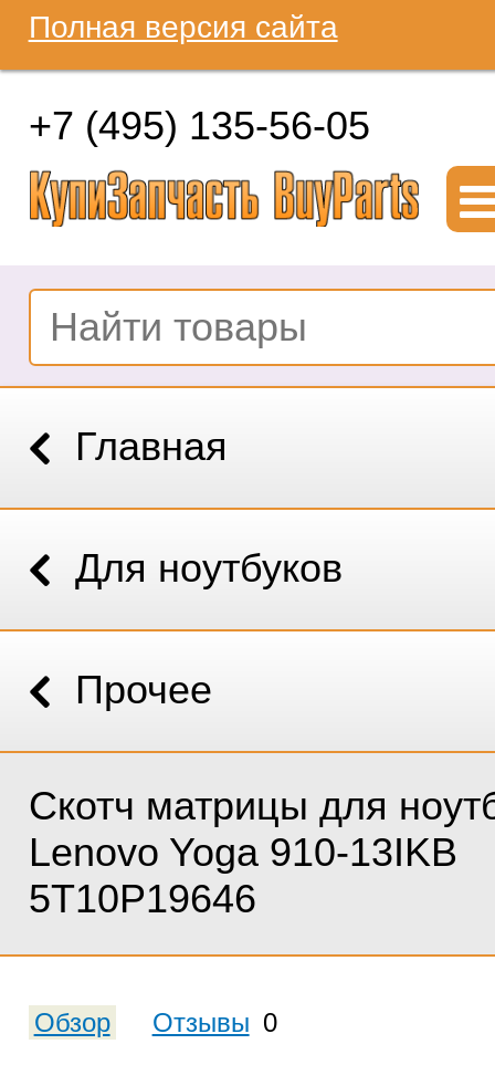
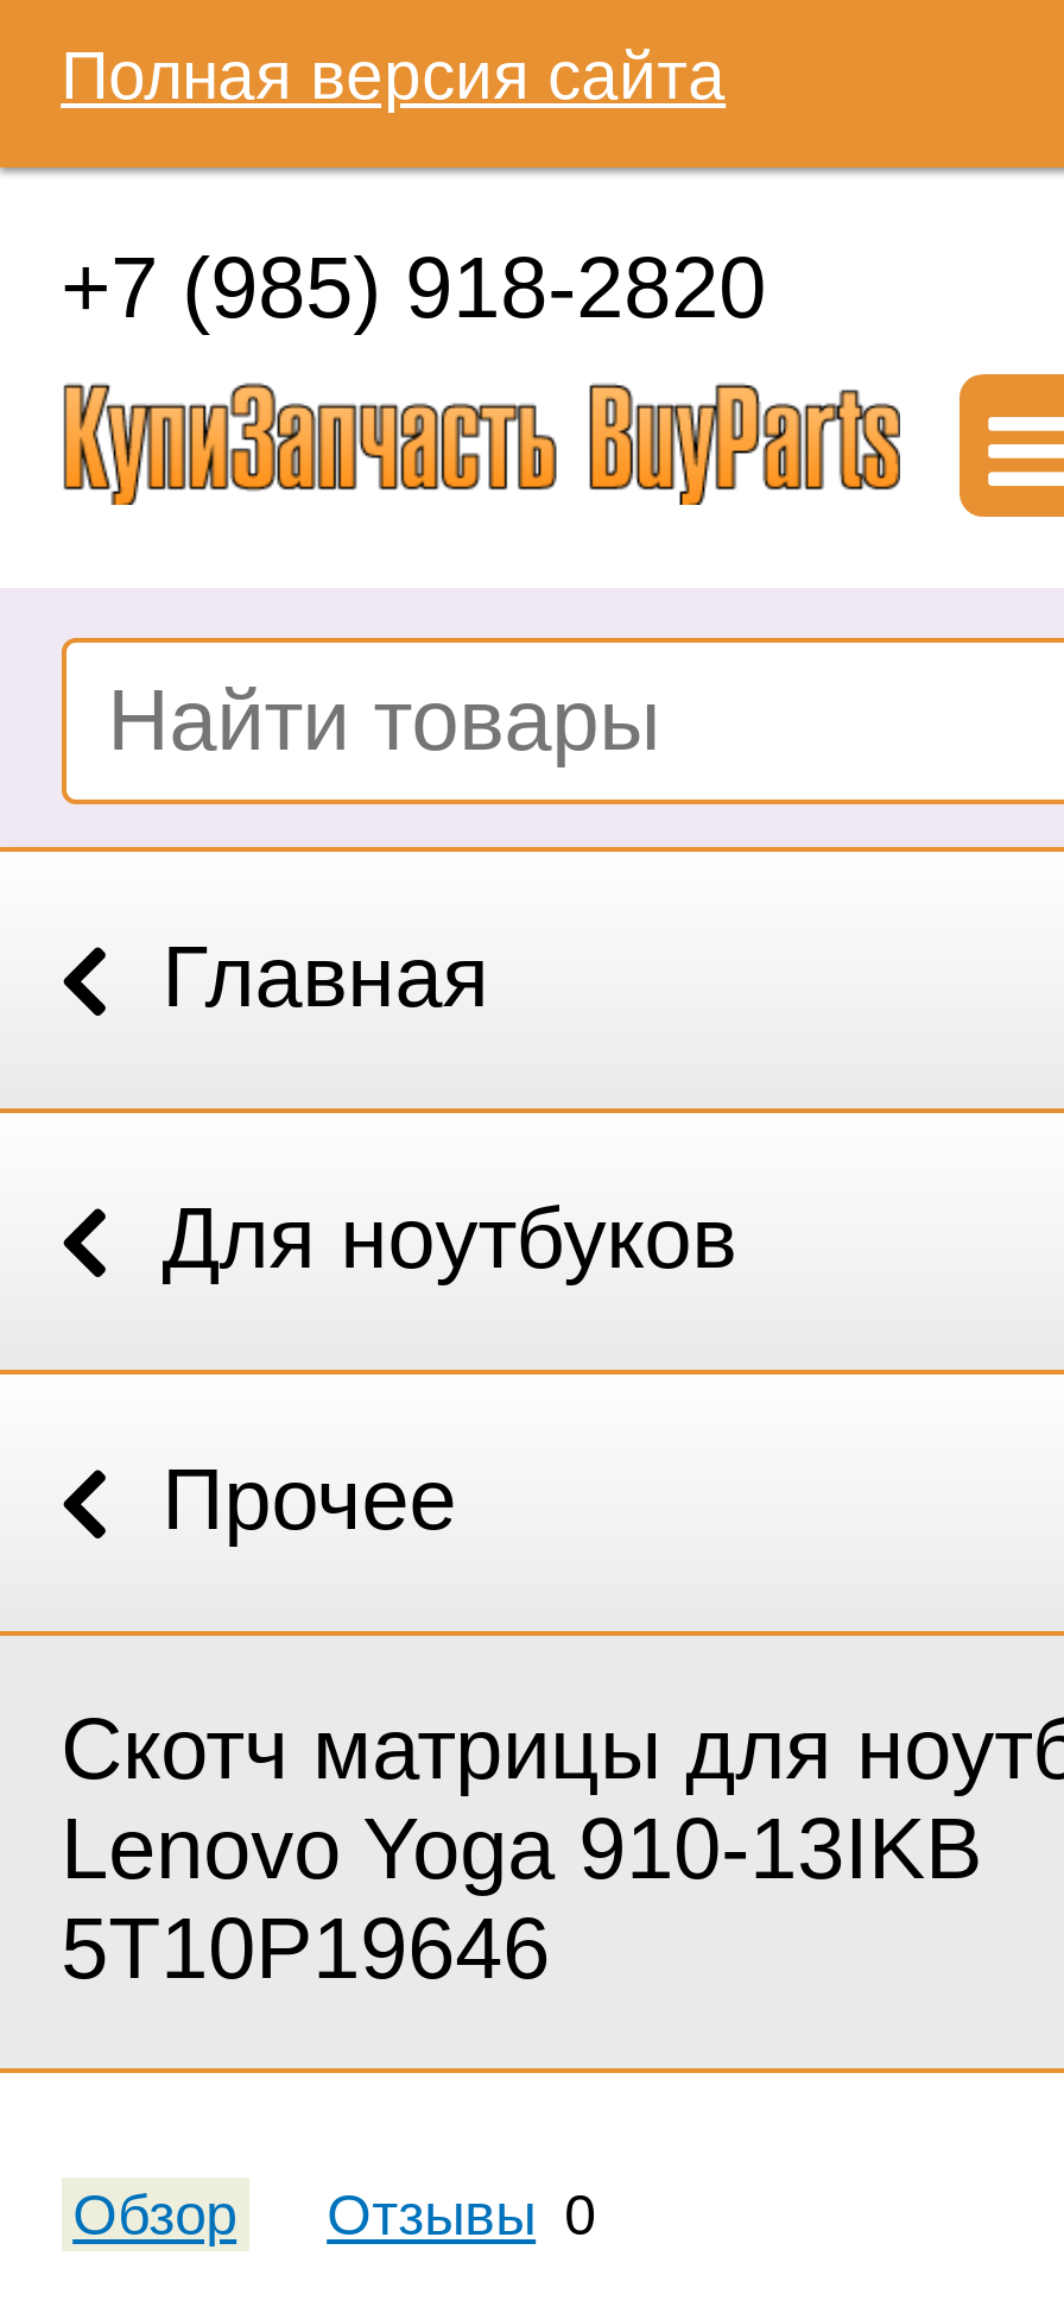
[28,103,370,148] +7 (495) 135-56-05 -> [61,239,766,336] +7 (985) 918-2820

